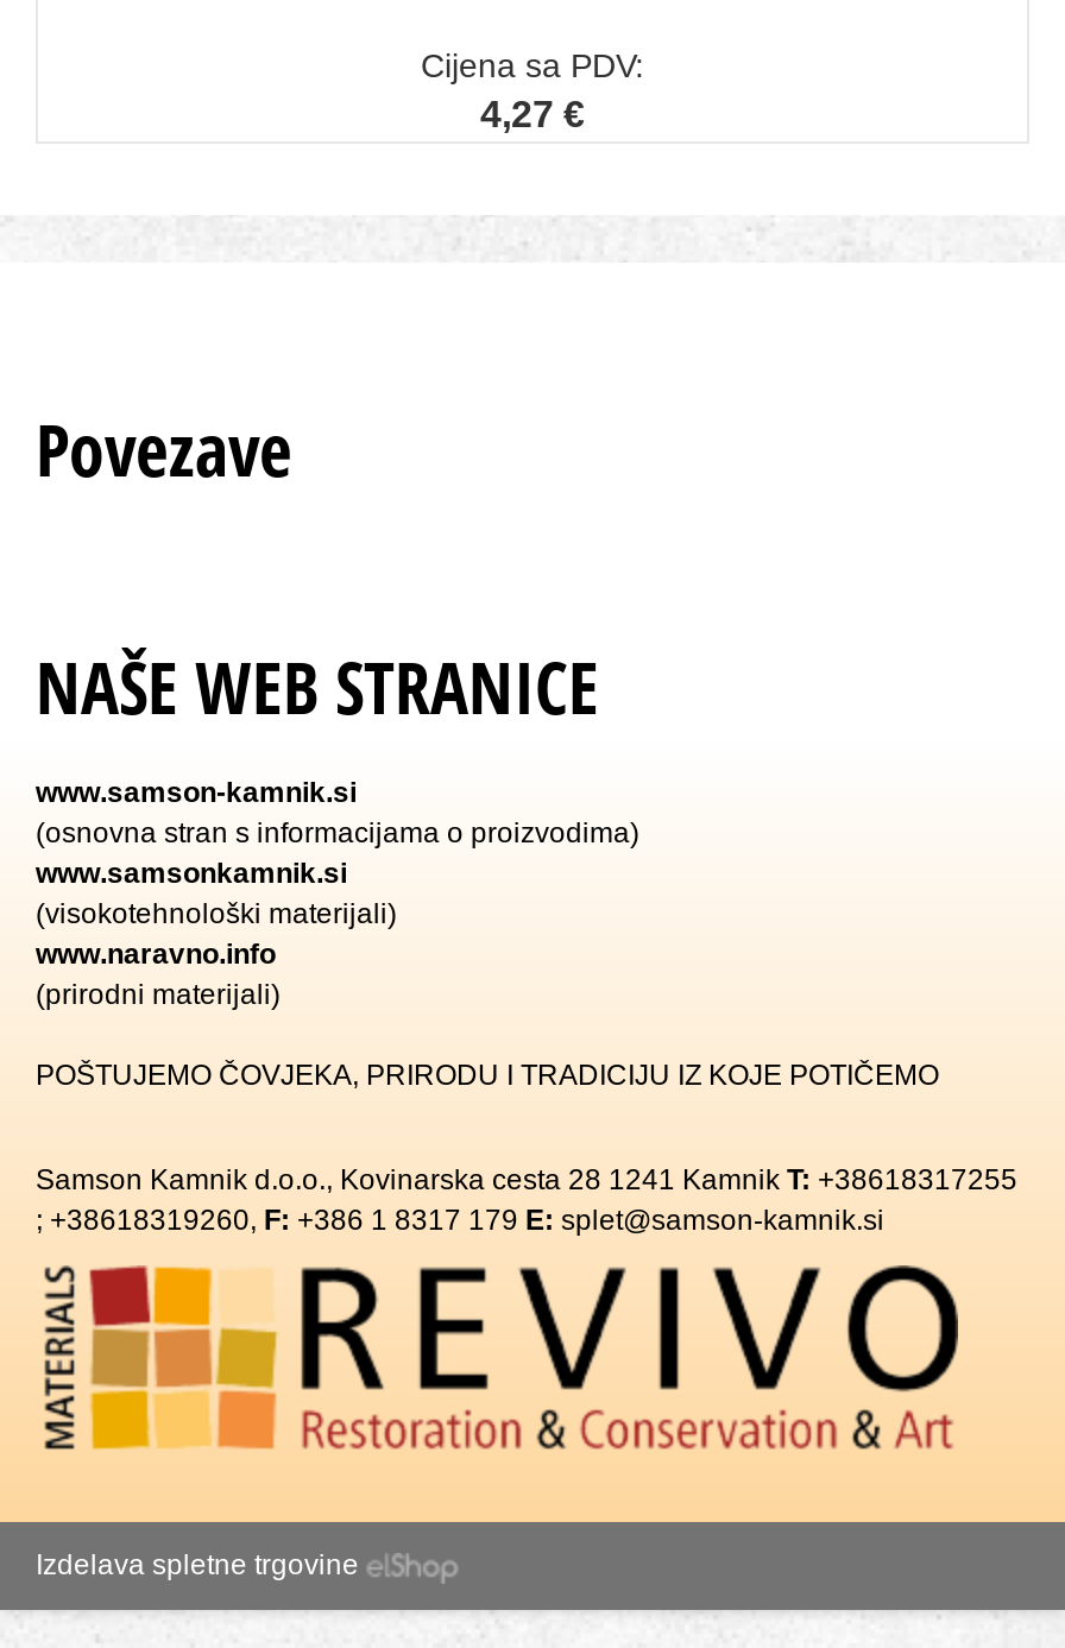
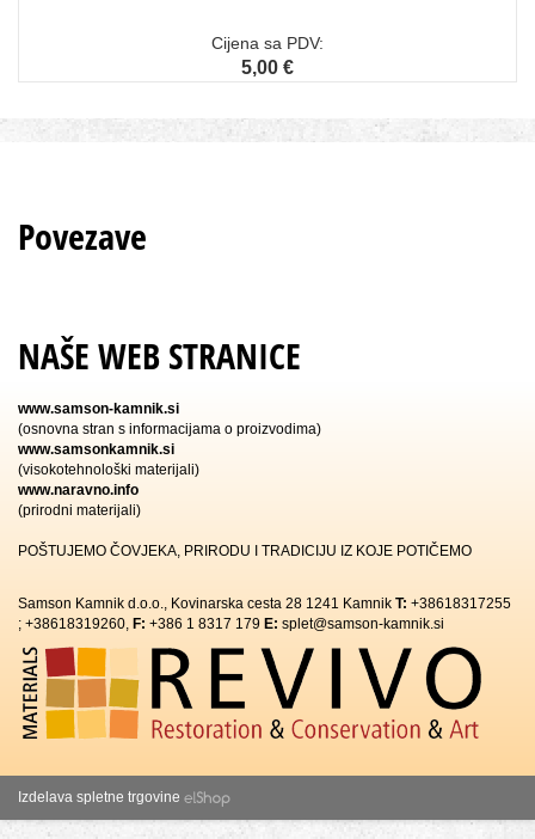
[480,94,585,135] 4,27 € -> [241,58,294,78] 5,00 €

